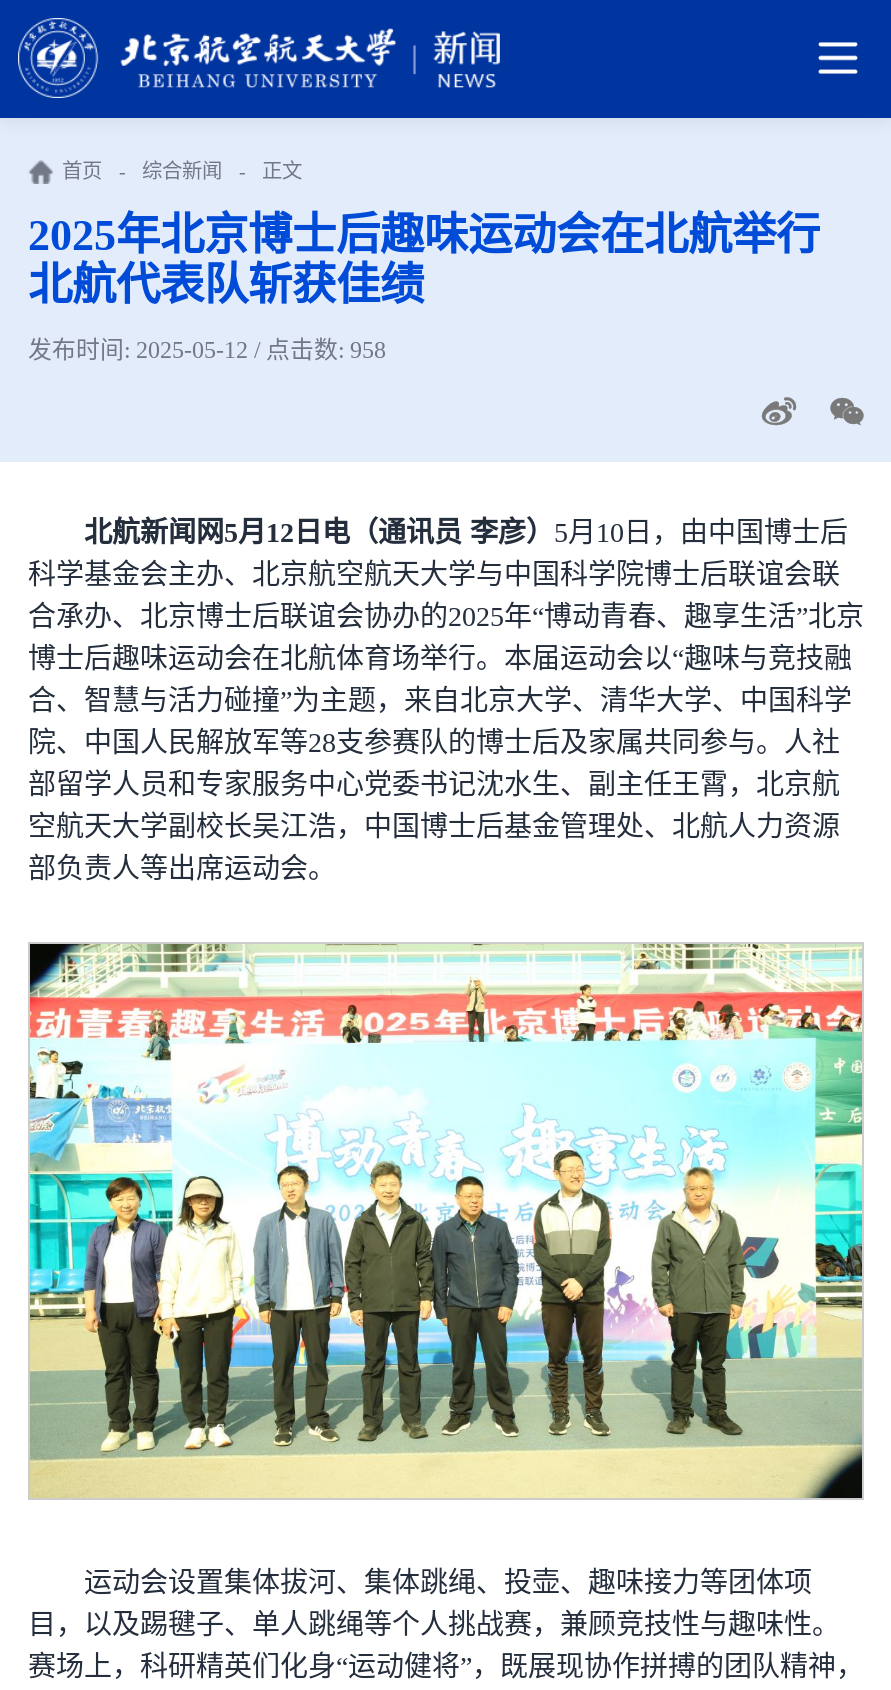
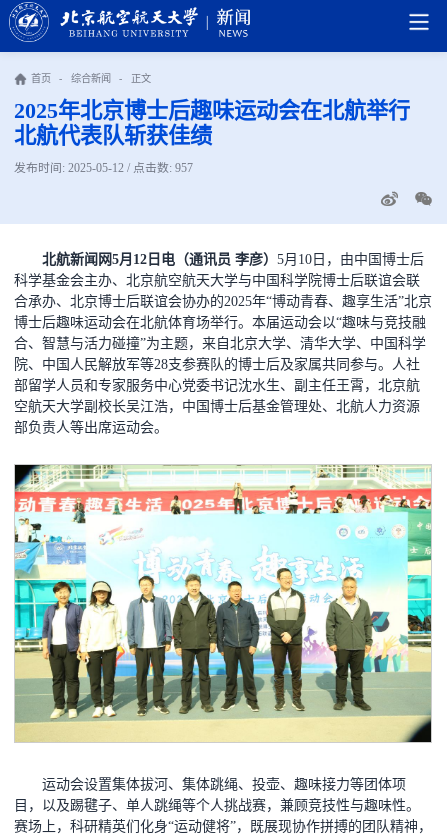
[28,336,386,364] 发布时间: 2025-05-12 / 点击数: 958 -> [14,161,193,175] 发布时间: 2025-05-12 / 点击数: 957

